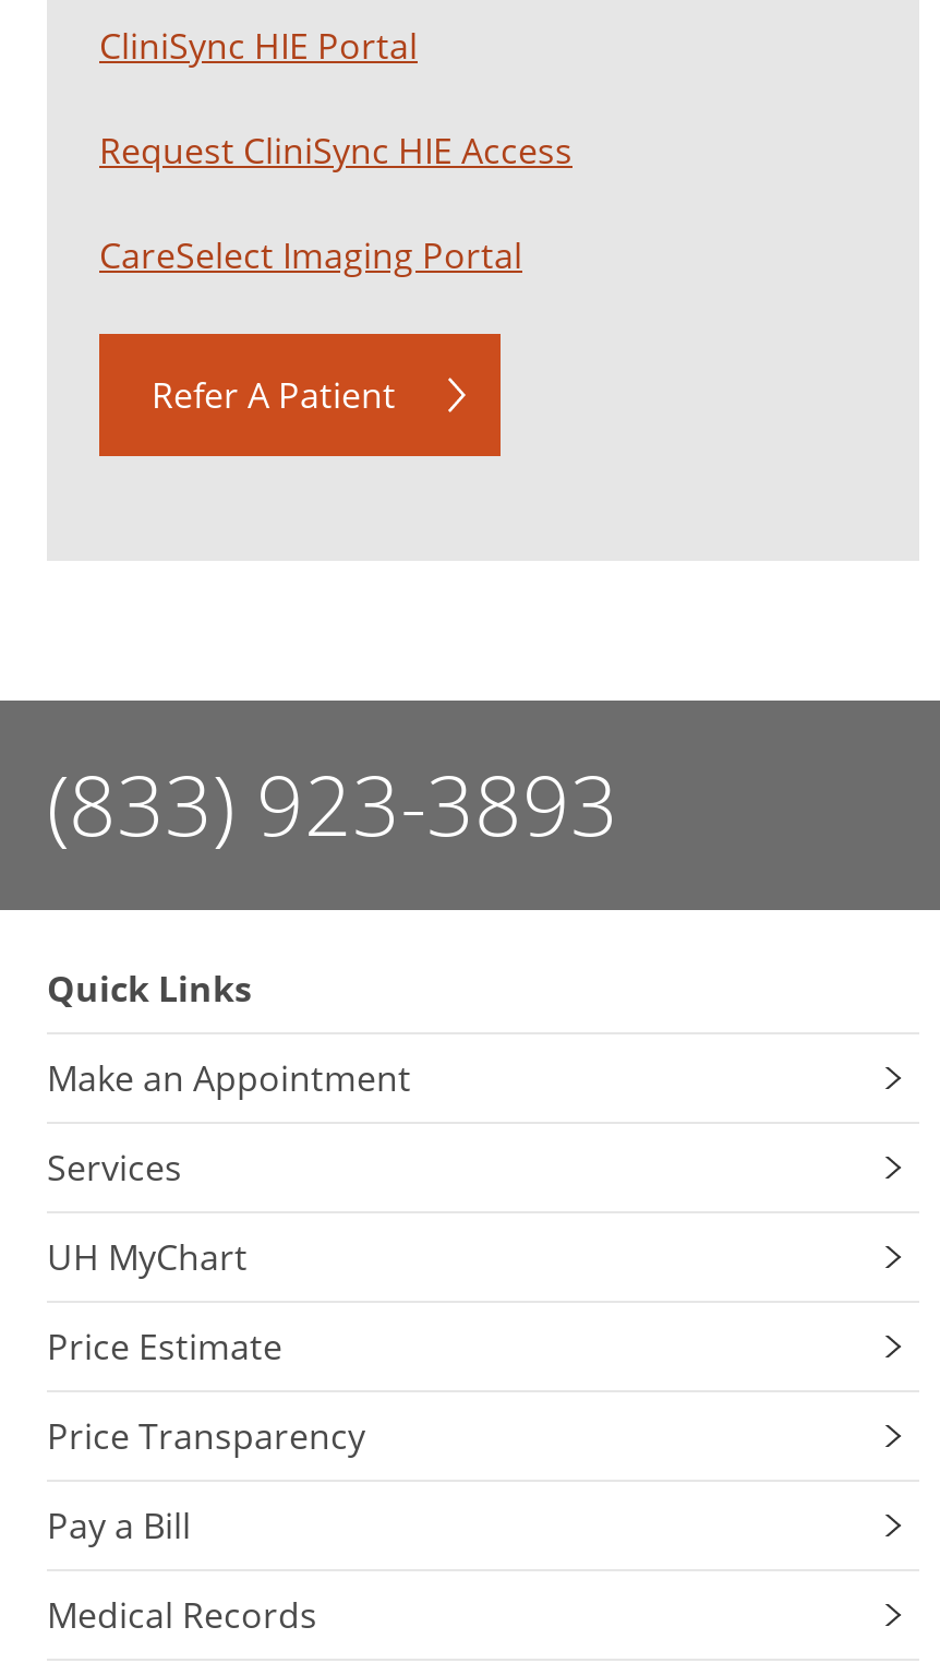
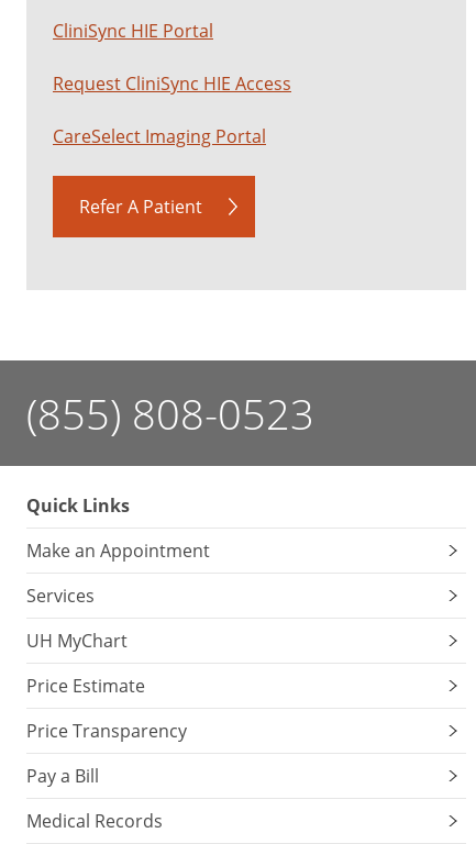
[47,749,618,861] (833) 923-3893 -> [26,386,314,441] (855) 808-0523

